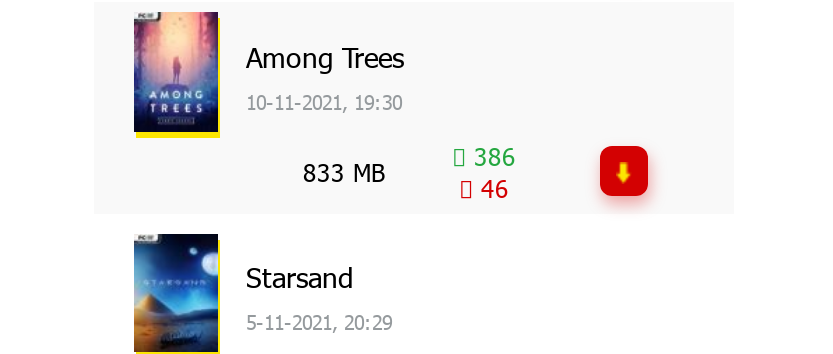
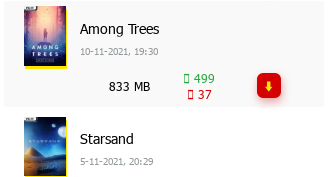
[466,139,516,171] 386 -> [190,69,215,85] 499
[473,171,509,203] 46 -> [193,85,211,101] 37

